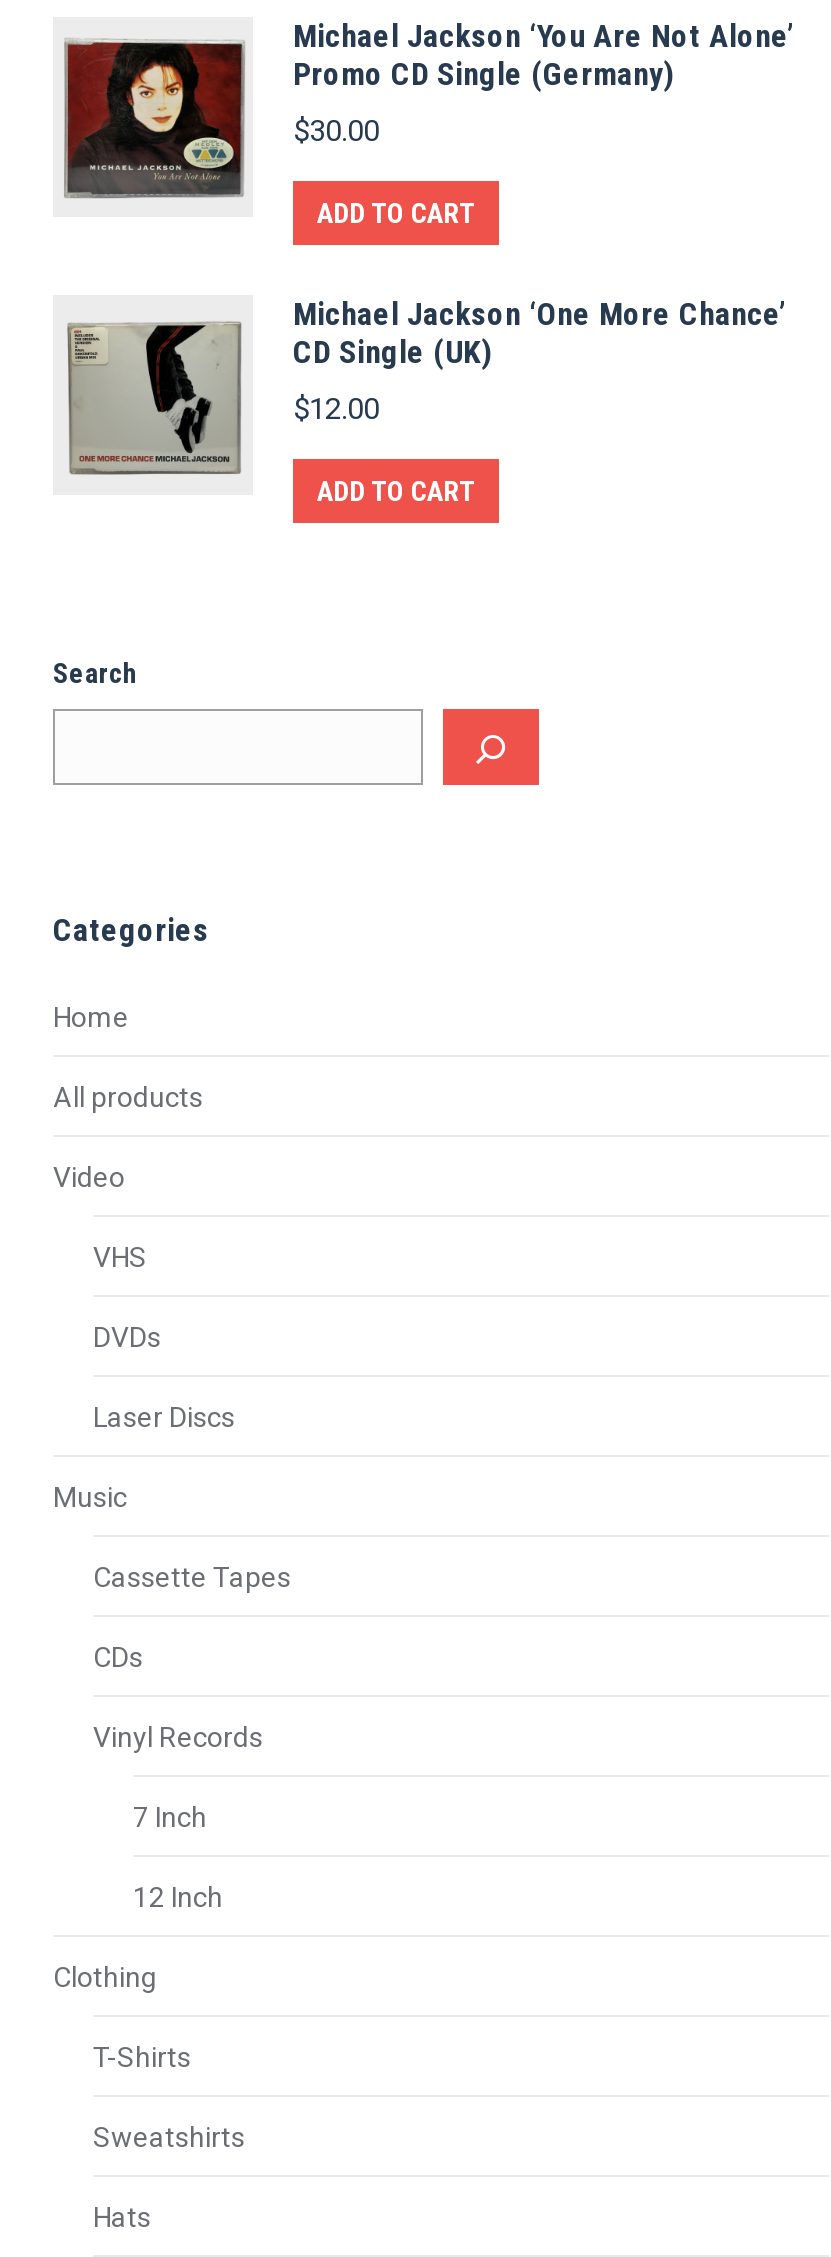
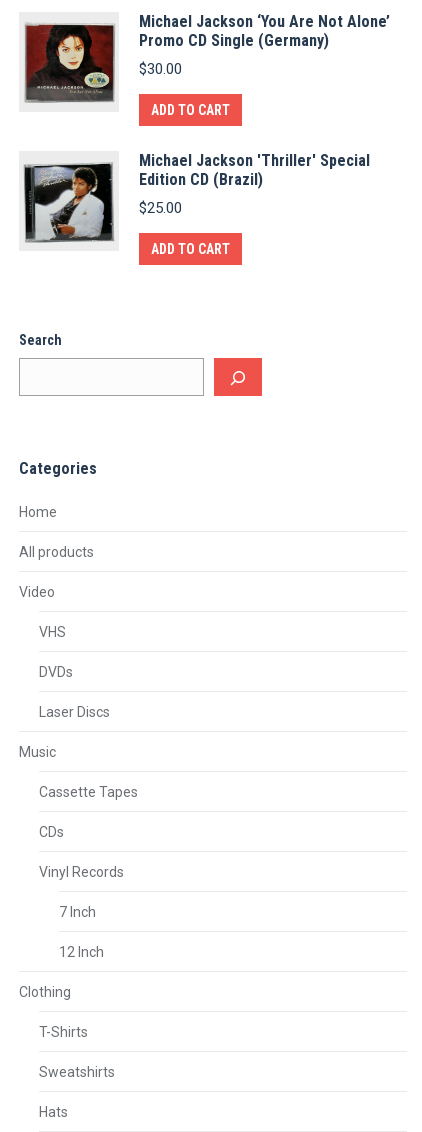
[63,294,787,477] [image] | Michael Jackson ‘One More Chance’ | CD Single (UK) -> [23,150,370,243] [image] | Michael Jackson 'Thriller' Special | Edition CD (Brazil)
[293,390,379,426] $12.00 -> [139,198,182,216] $25.00

